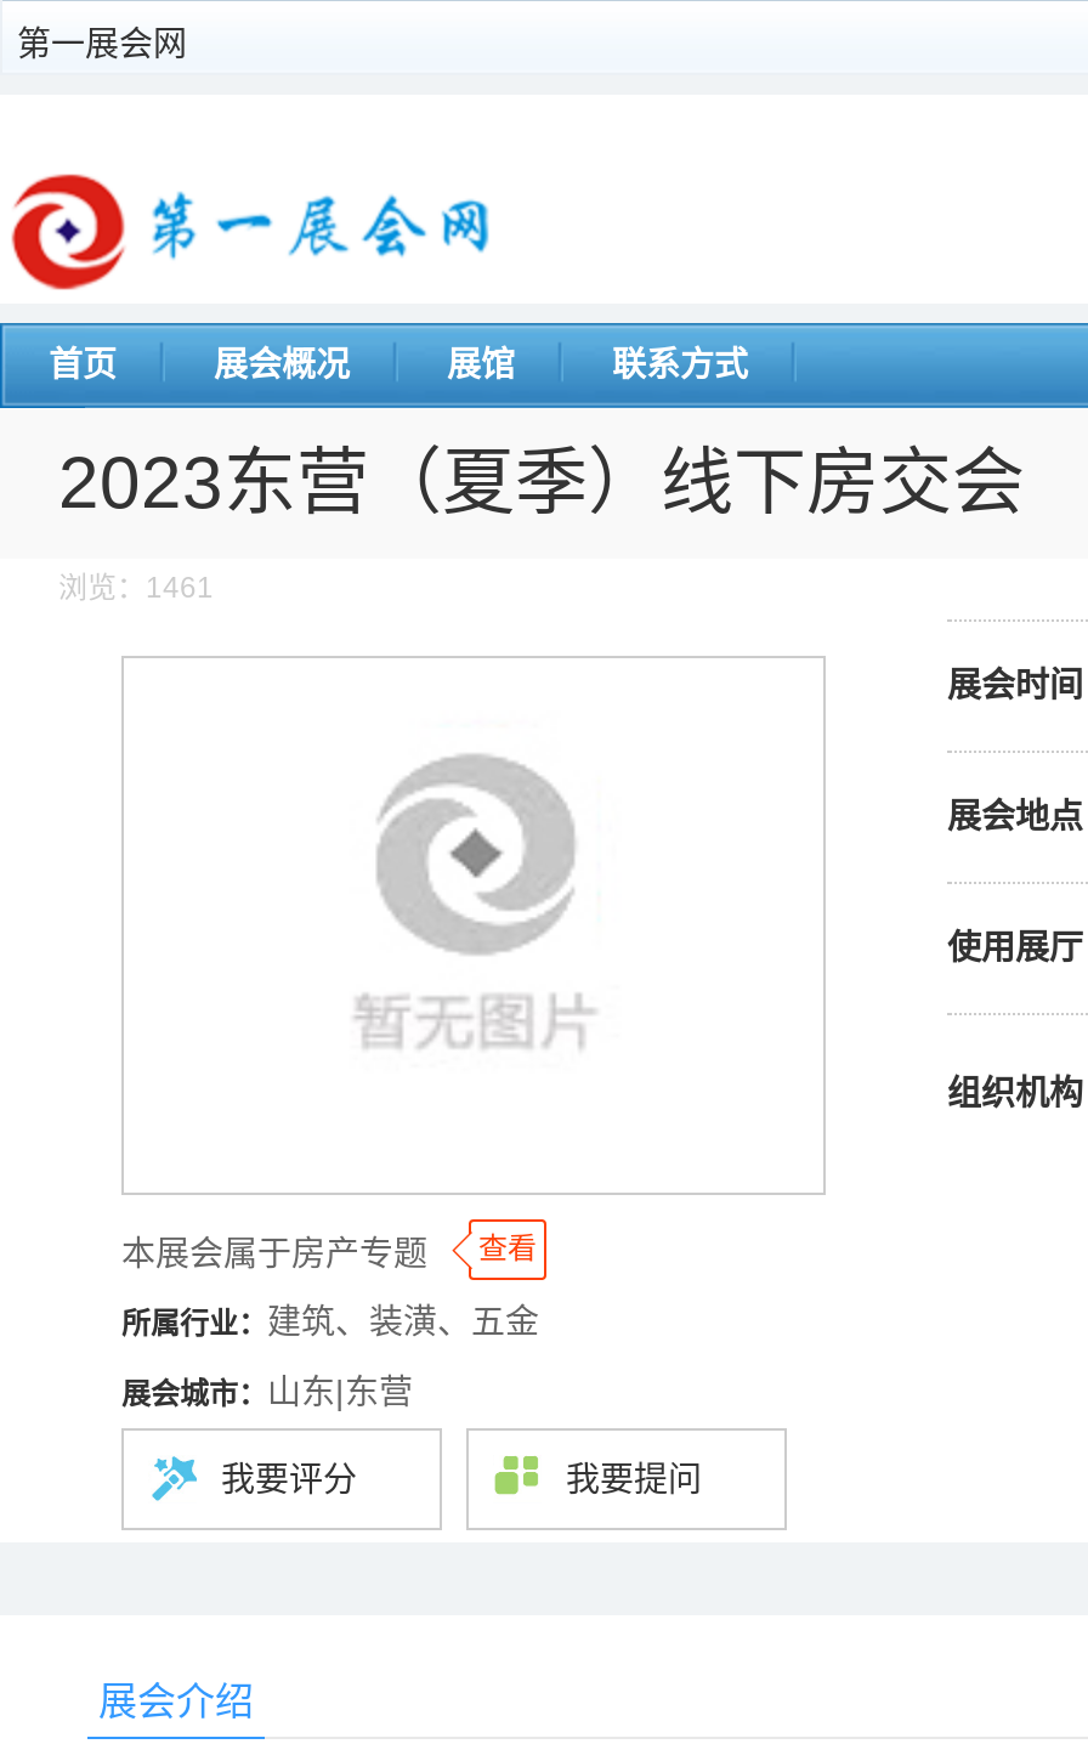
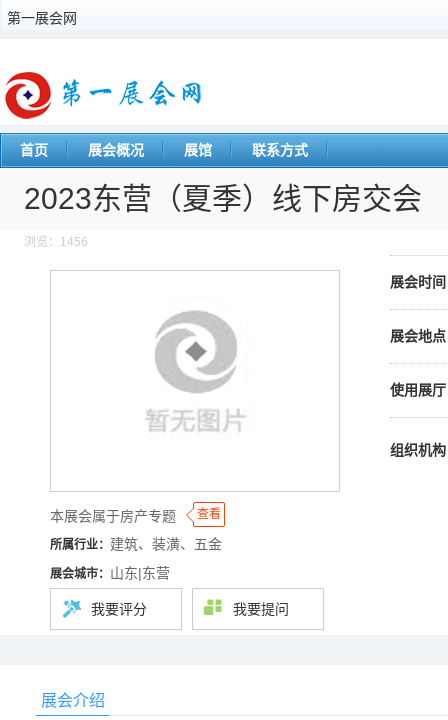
[58,571,214,605] 浏览：1461 -> [24,235,88,249] 浏览：1456

